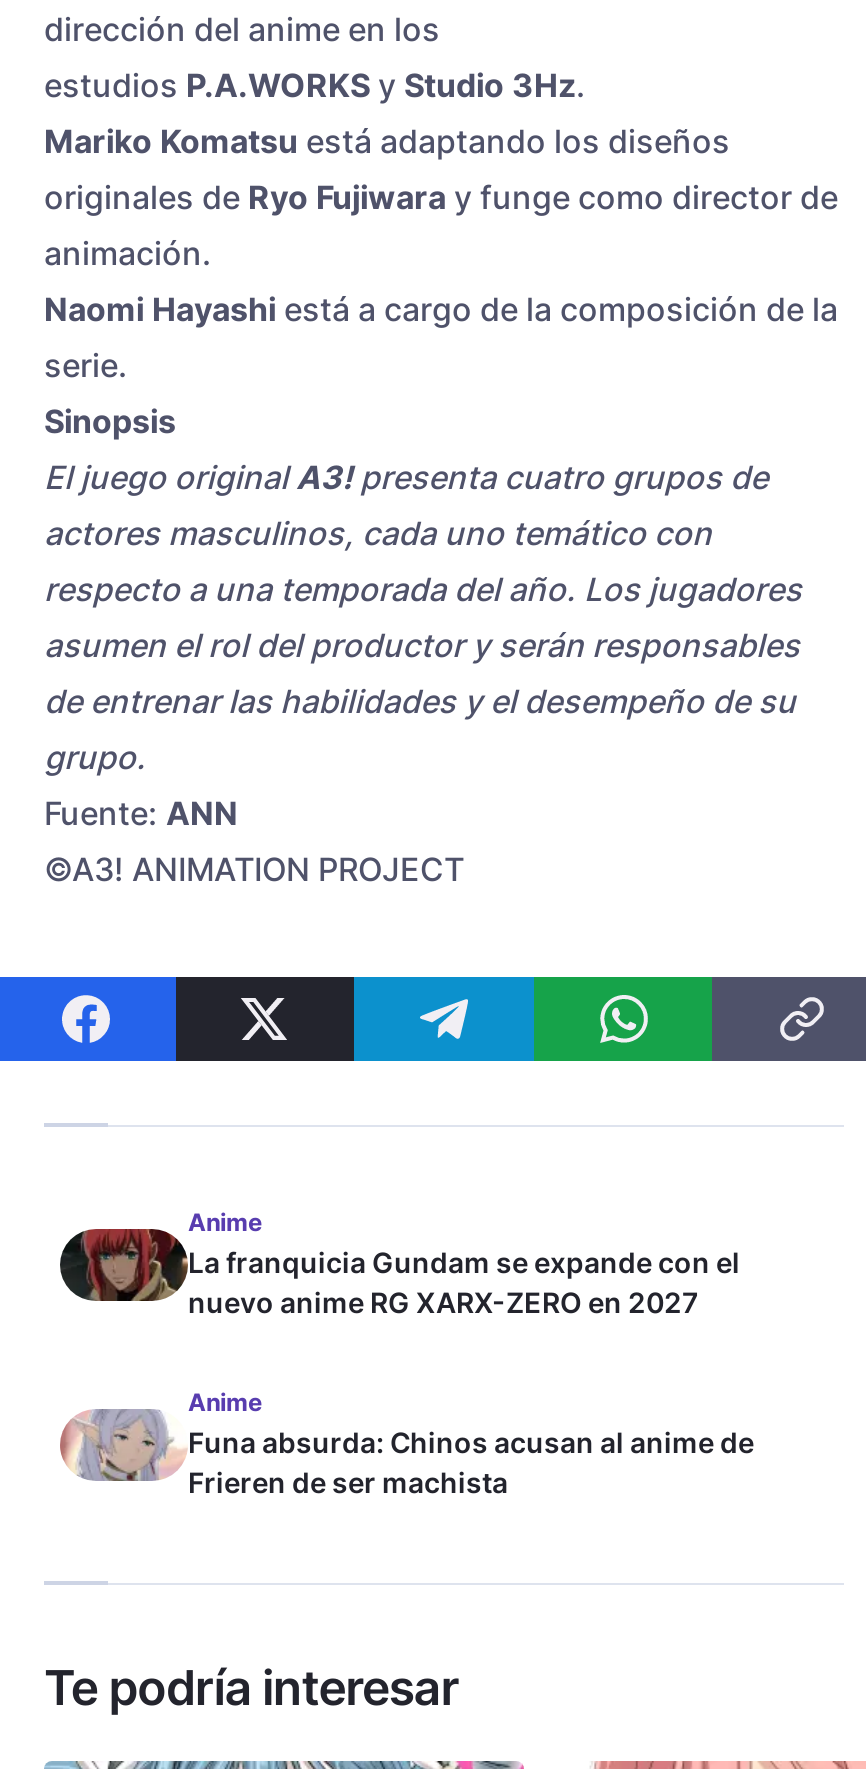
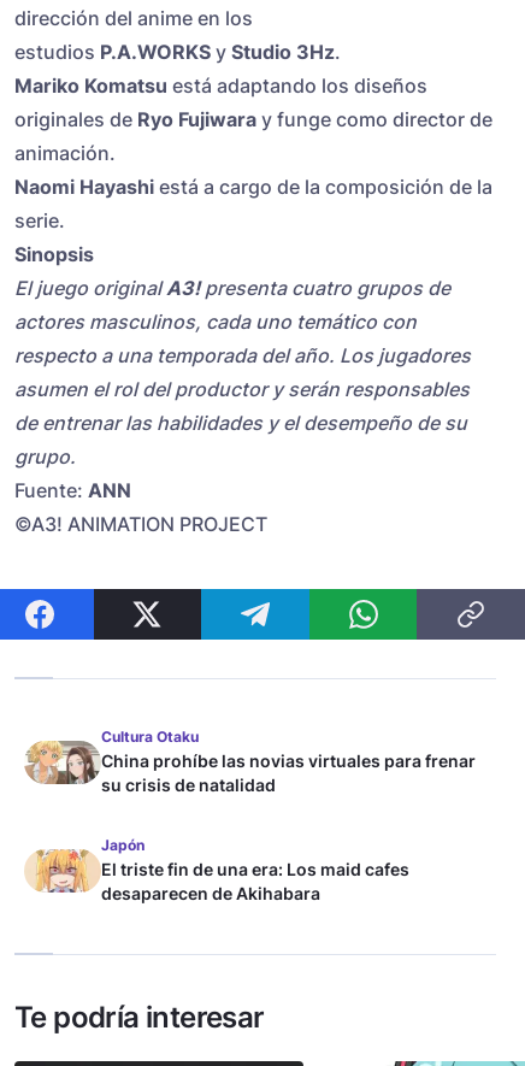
[58,1207,740,1319] [image] | Anime | La franquicia Gundam se expande con el | nuevo anime RG XARX-ZERO en 2027 -> [24,728,476,795] [image] | Cultura Otaku | China prohíbe las novias virtuales para frenar | su crisis de natalidad
[60,1387,754,1499] [image] | Anime | Funa absurda: Chinos acusan al anime de | Frieren de ser machista -> [25,836,409,903] [image] | Japón | El triste fin de una era: Los maid cafes | desaparecen de Akihabara

